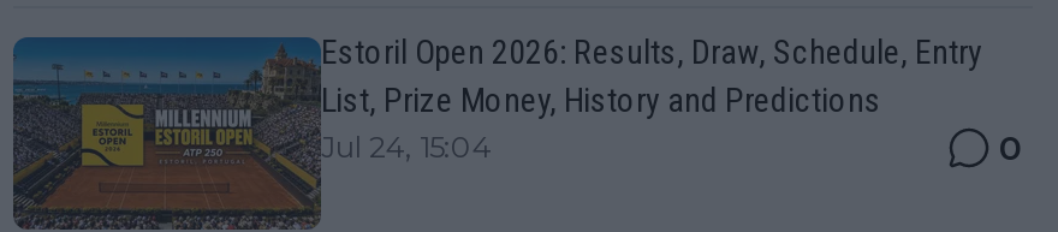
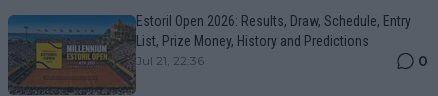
[321,129,492,165] Jul 24, 15:04 -> [136,53,204,68] Jul 21, 22:36

